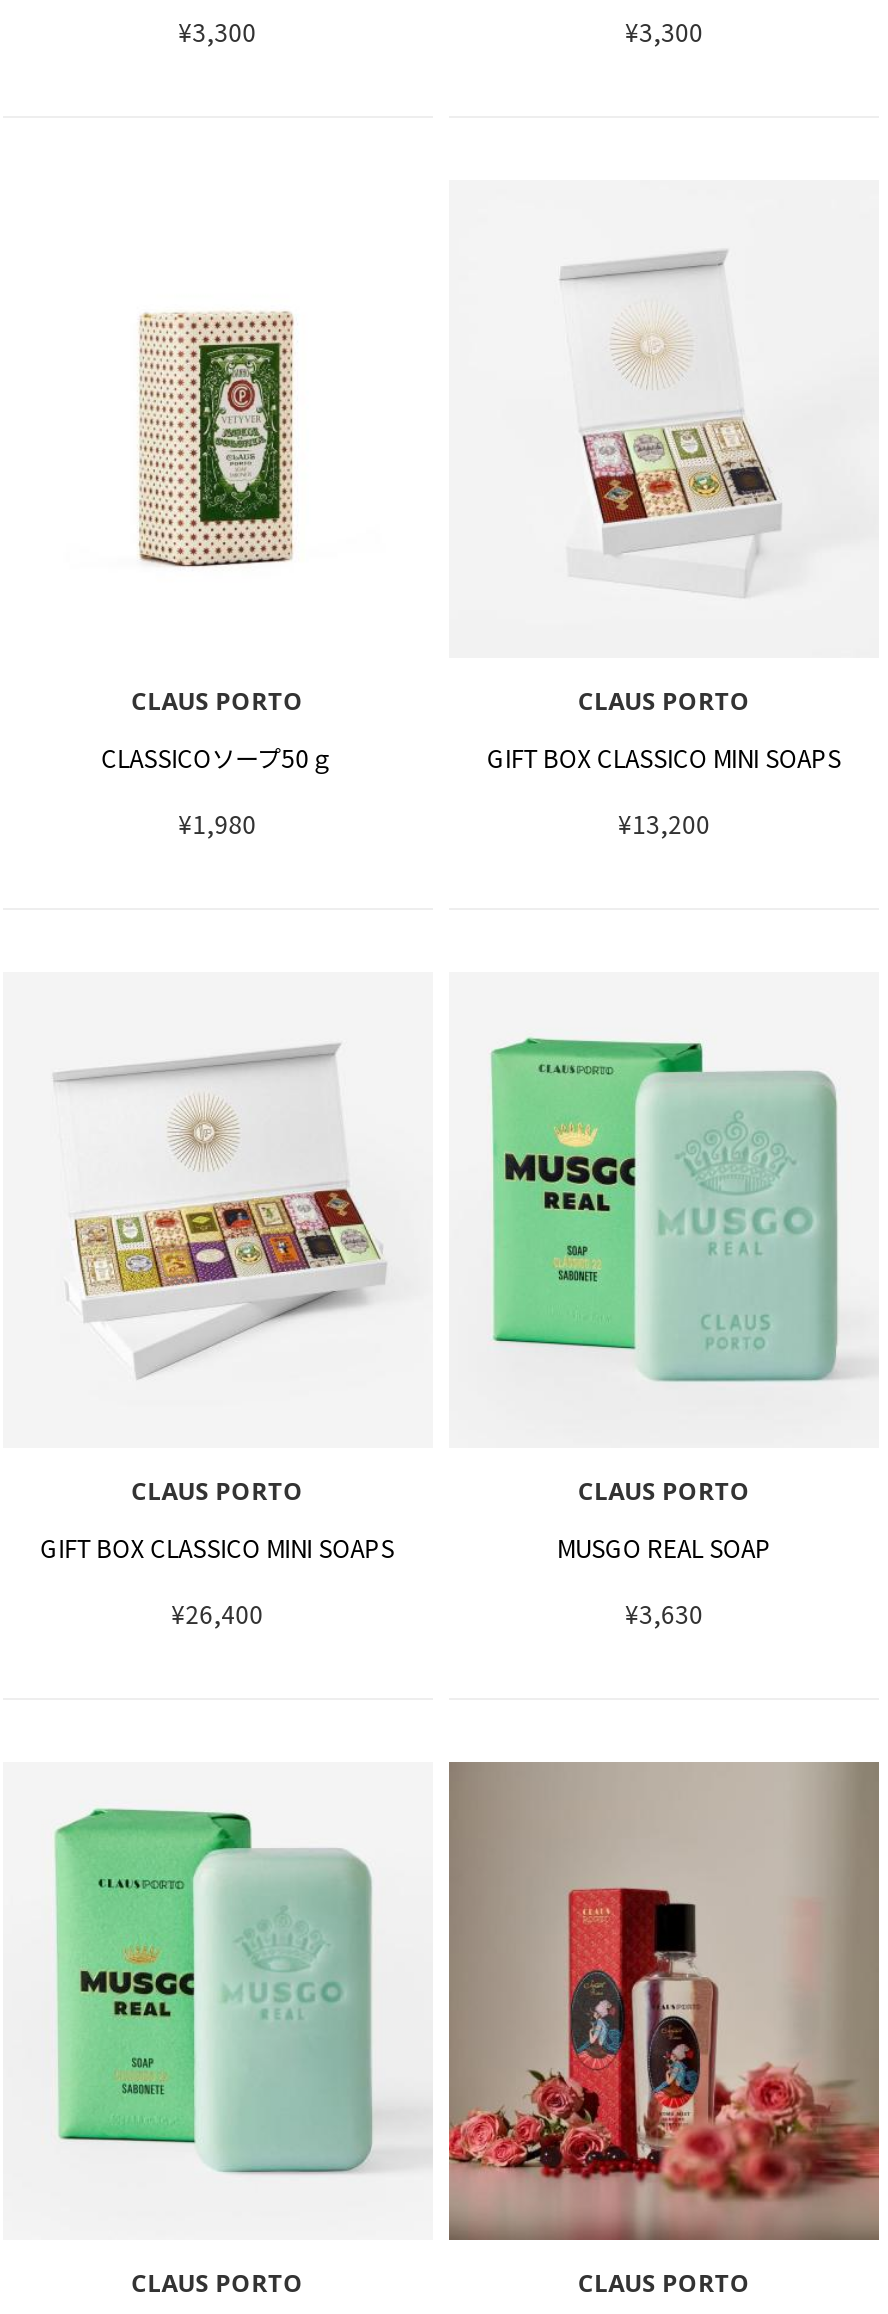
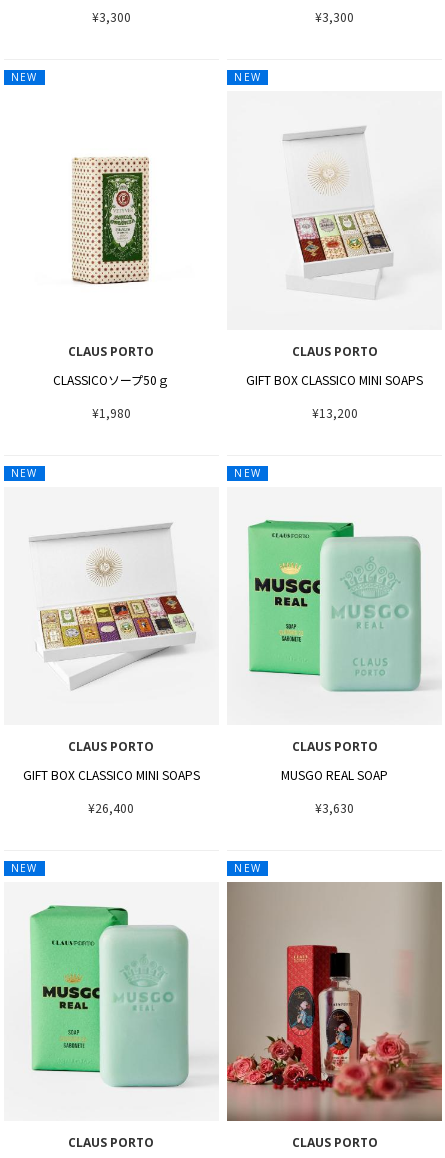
none -> [11,70,38,84] NEW
none -> [234,70,261,84] NEW
none -> [11,466,38,480] NEW
none -> [234,466,261,480] NEW
none -> [11,861,38,875] NEW
none -> [234,861,261,875] NEW

